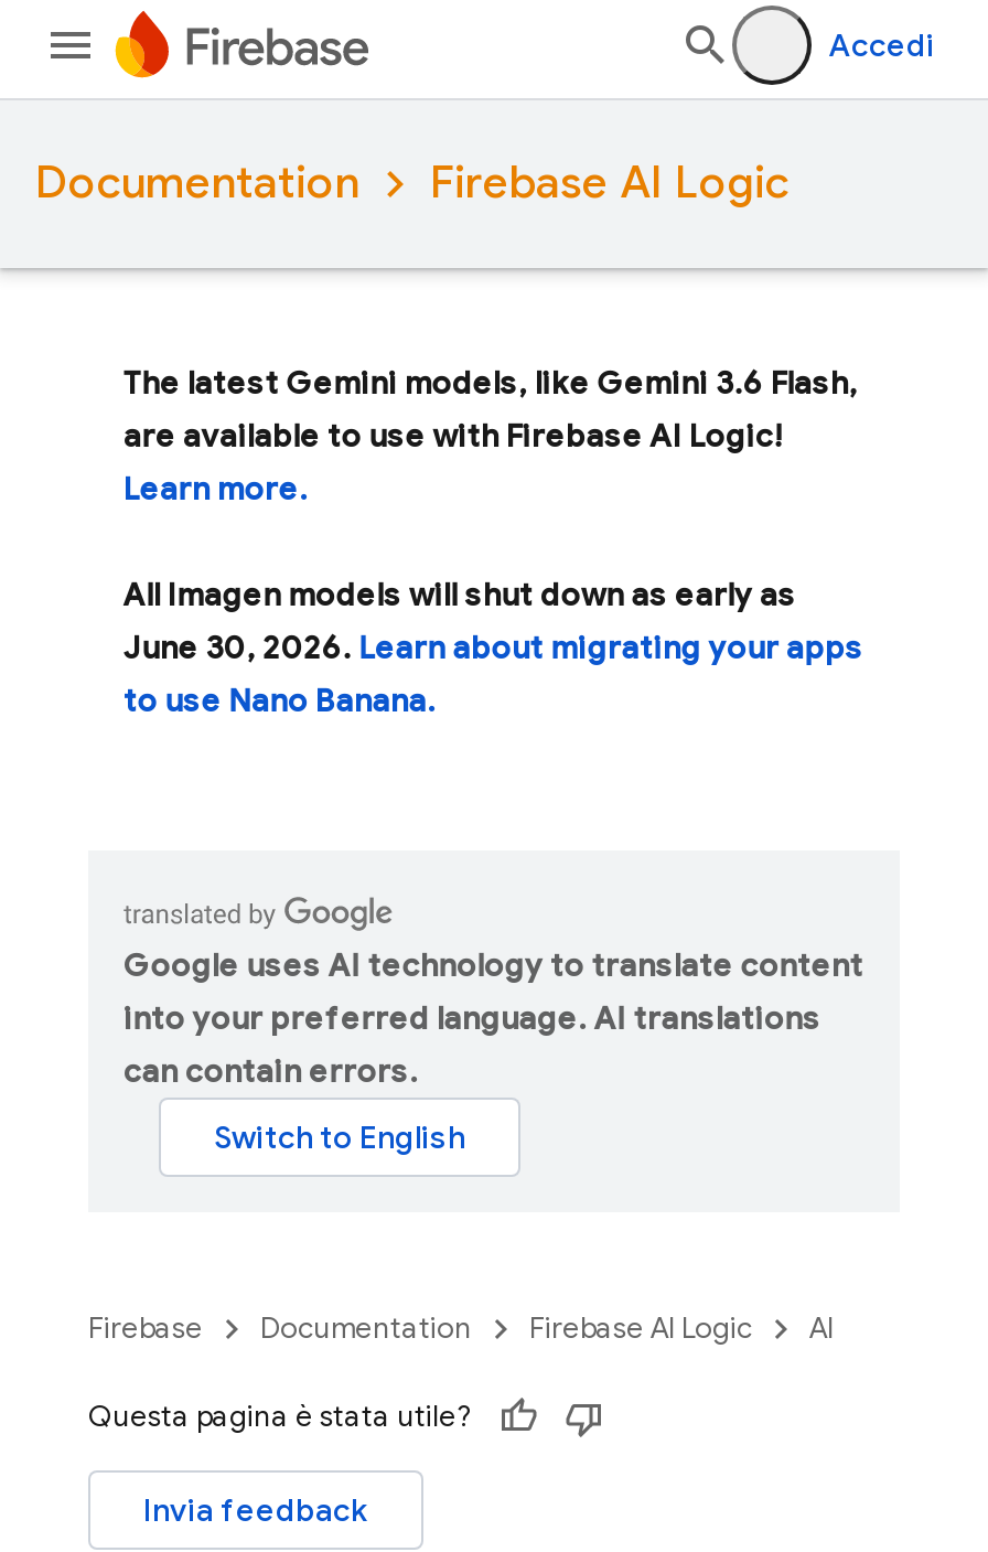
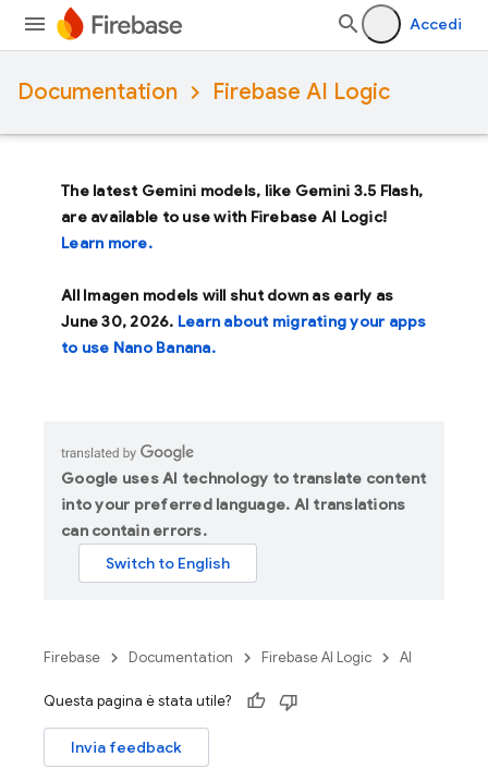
[123,363,858,403] The latest Gemini models, like Gemini 3.6 Flash, -> [61,181,423,200] The latest Gemini models, like Gemini 3.5 Flash,

